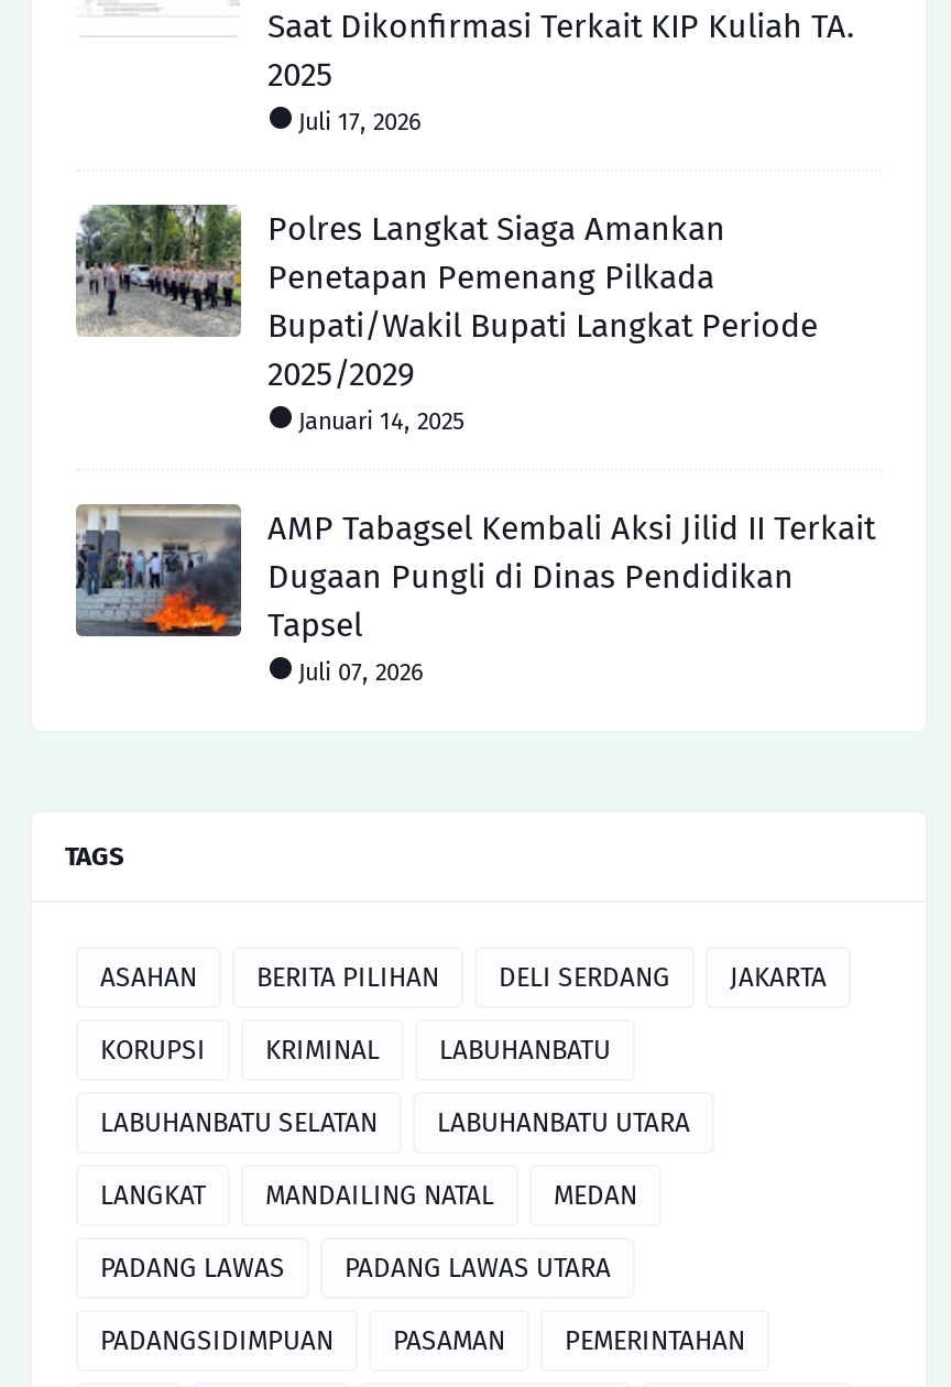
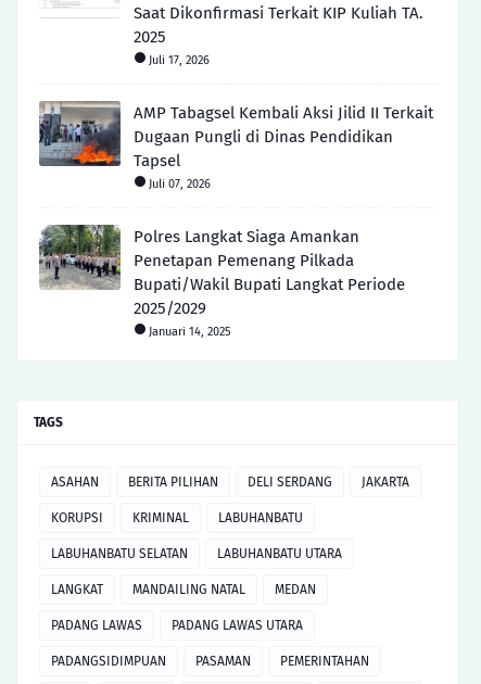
moved [72,200,818,435] -> [37,223,405,339]: [image] | Polres Langkat Siaga Amankan | Penetapan Pemenang Pilkada | Bupati/Wakil Bupati Langkat Periode | 2025/2029 | Januari 14, 2025
moved [74,502,875,686] -> [38,100,433,191]: [image] | AMP Tabagsel Kembali Aksi Jilid II Terkait | Dugaan Pungli di Dinas Pendidikan | Tapsel | Juli 07, 2026

